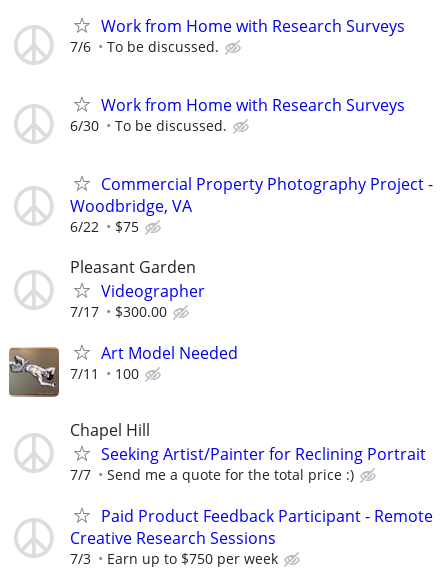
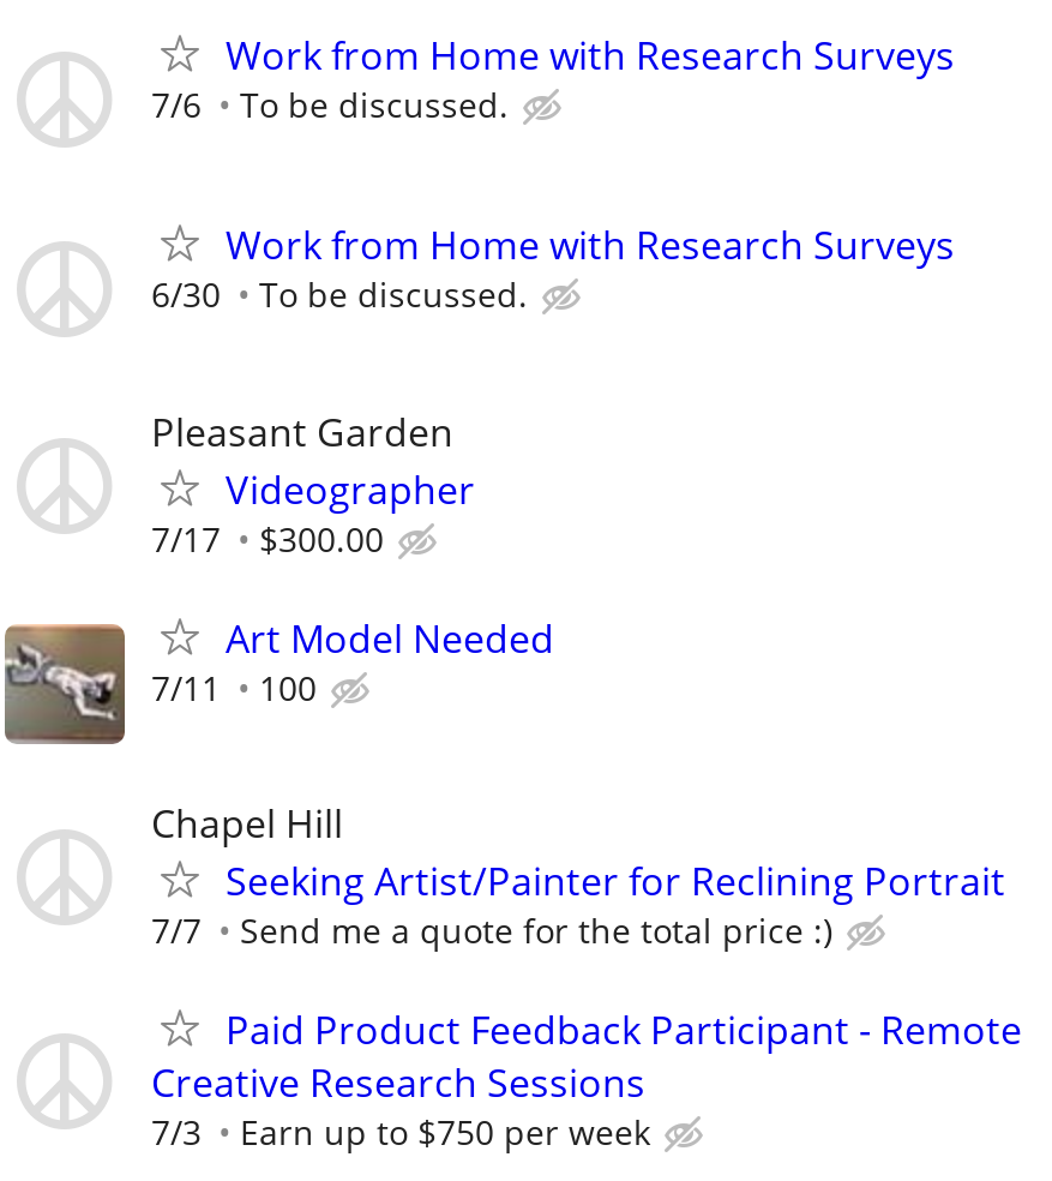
[70,173,433,236] Commercial Property Photography Project - | Woodbridge, VA | 6/22 | $75 -> none

